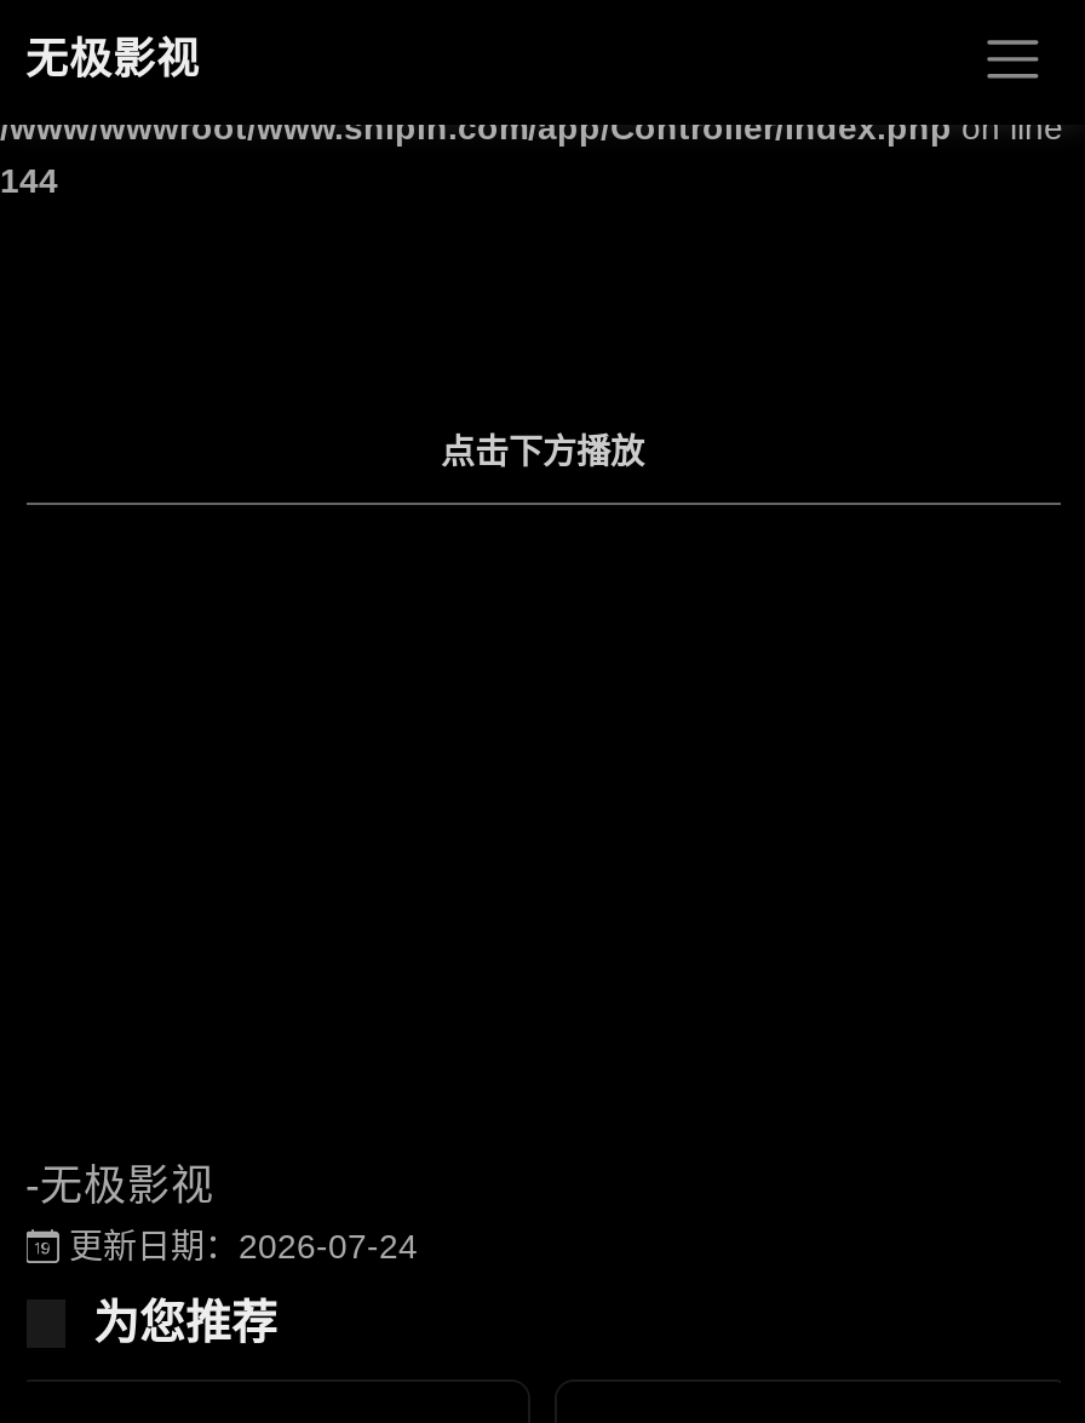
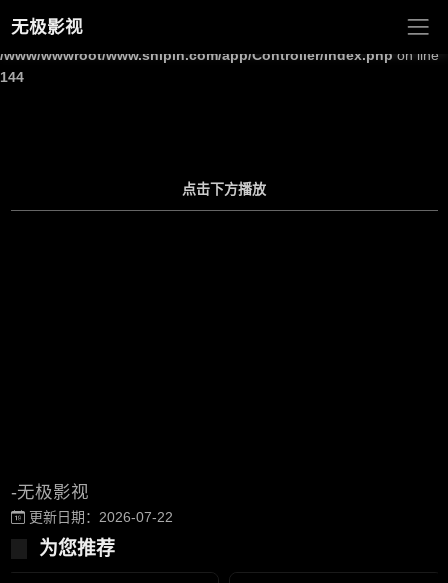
[59,1227,418,1265] 更新日期：2026-07-24 -> [24,509,172,525] 更新日期：2026-07-22

